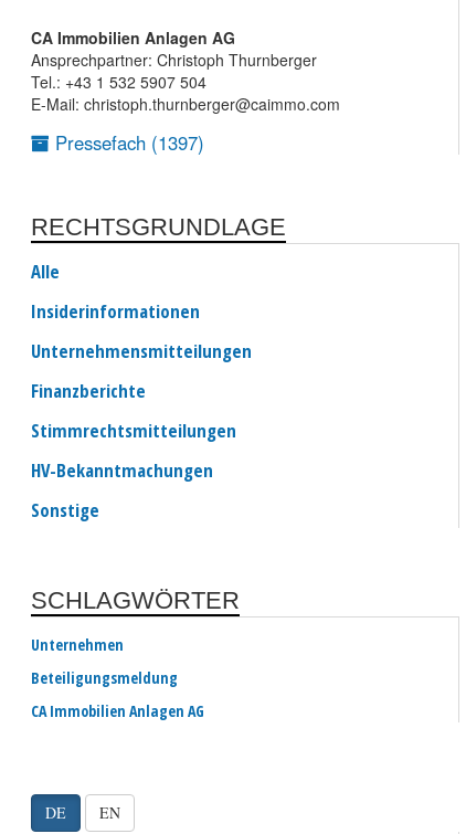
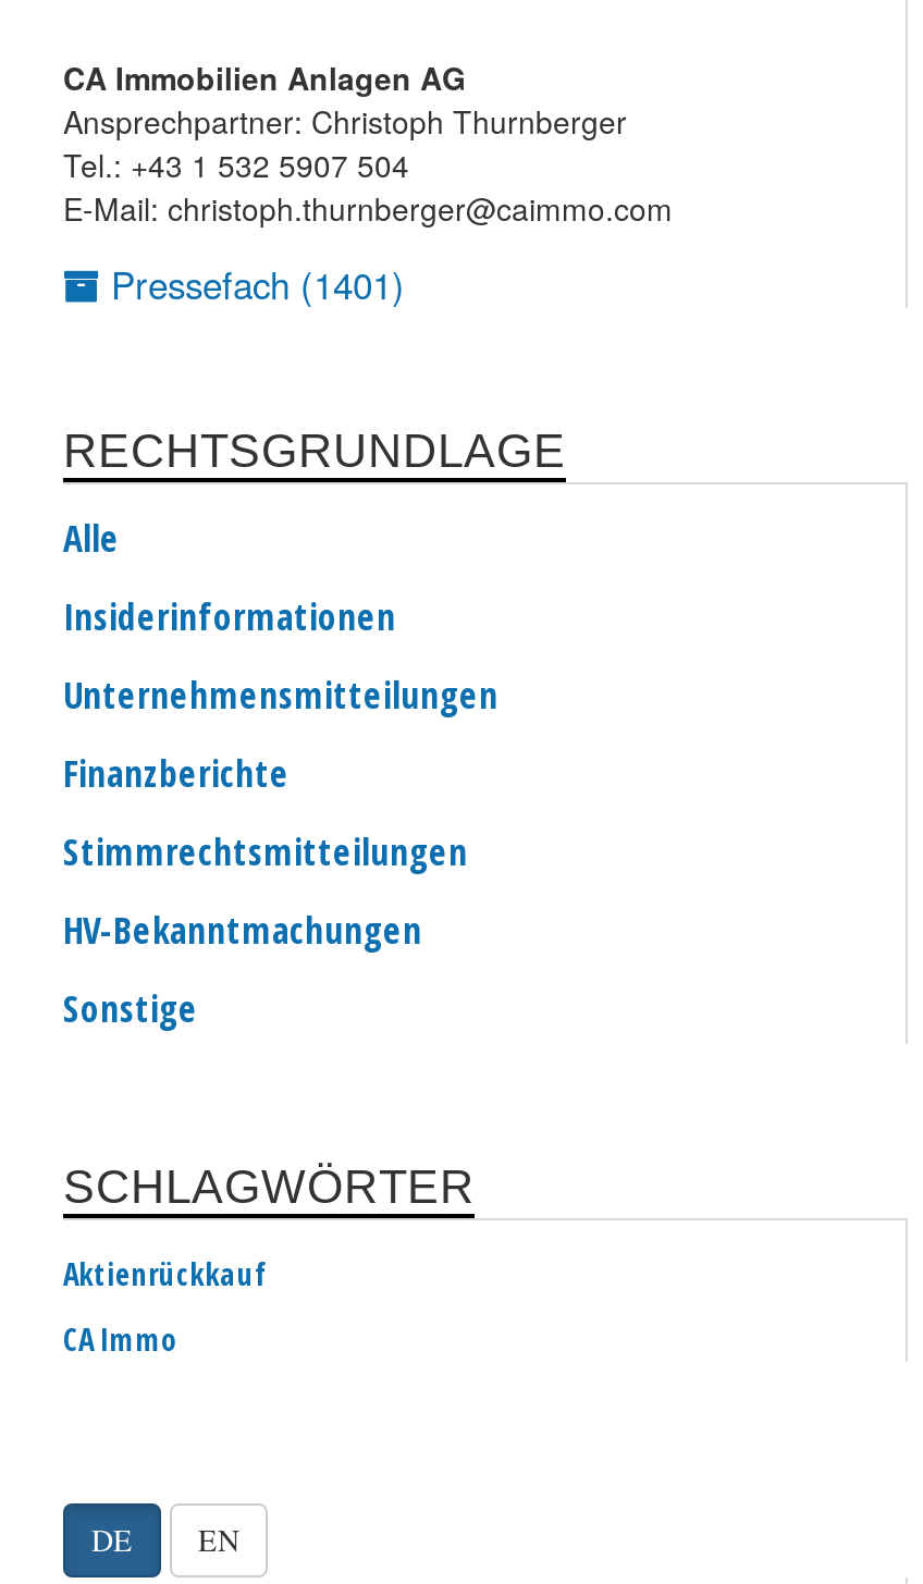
[50,129,204,156] Pressefach (1397) -> [100,258,405,310] Pressefach (1401)
[31,634,204,721] Unternehmen | Beteiligungsmeldung | CA Immobilien Anlagen AG -> [63,1253,268,1360] Aktienrückkauf | CA Immo

